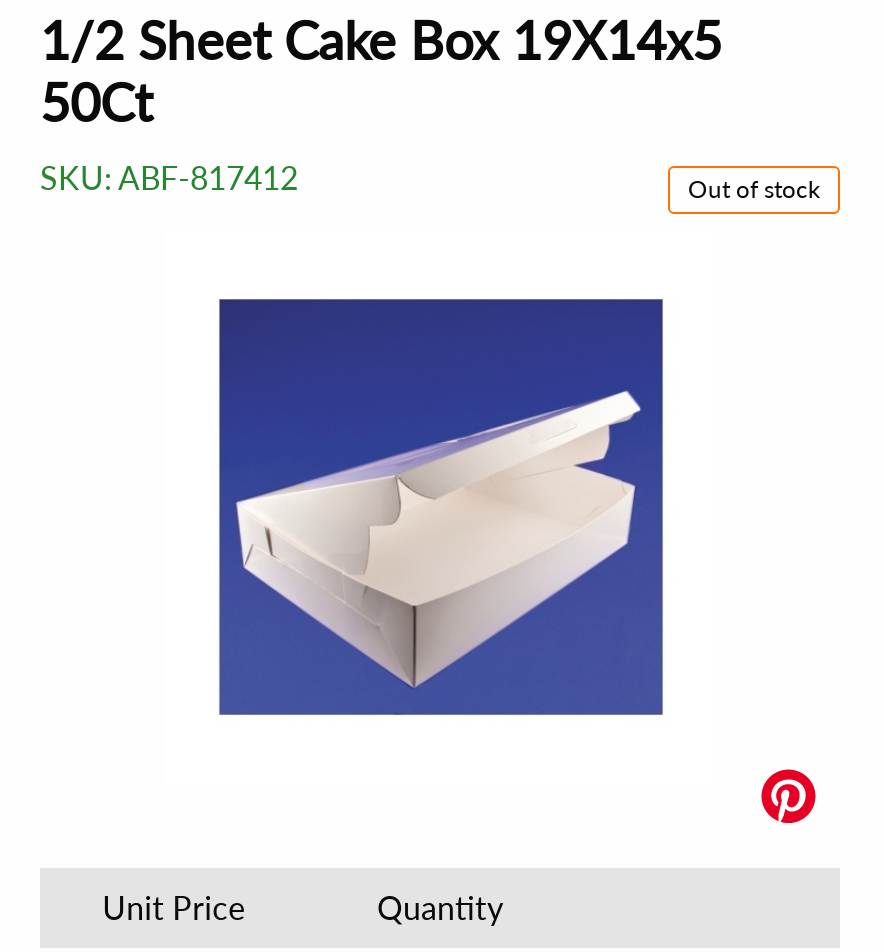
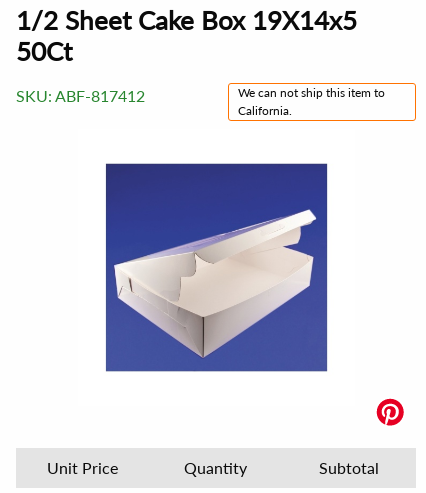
[688,174,820,204] Out of stock -> [238,85,385,118] We can not ship this item to | California.
none -> [319,458,379,477] Subtotal

